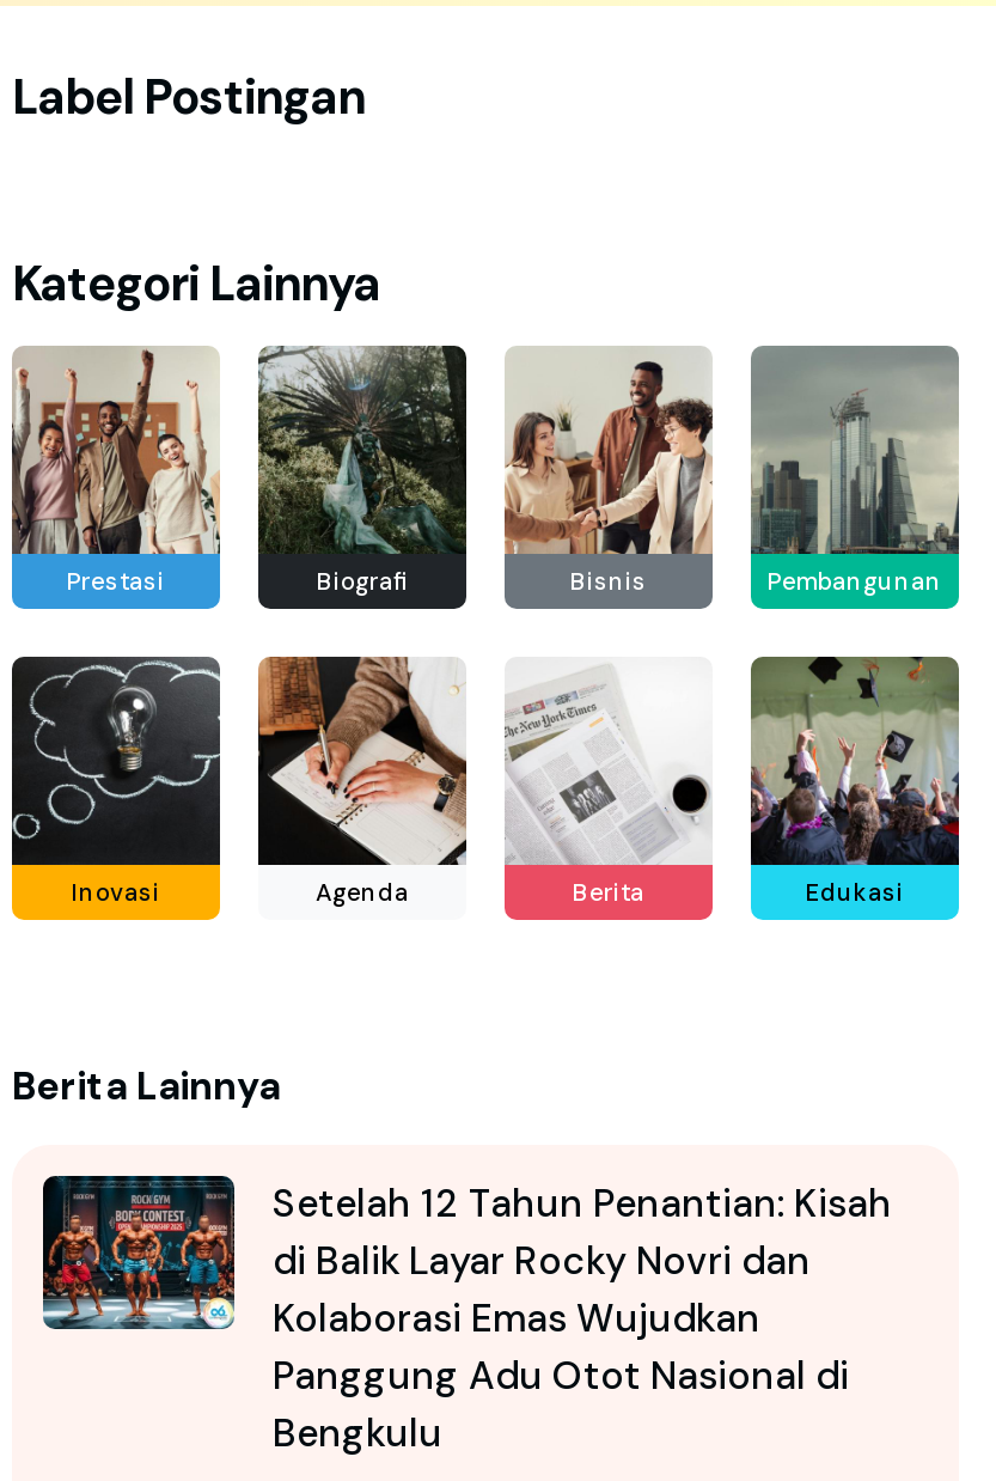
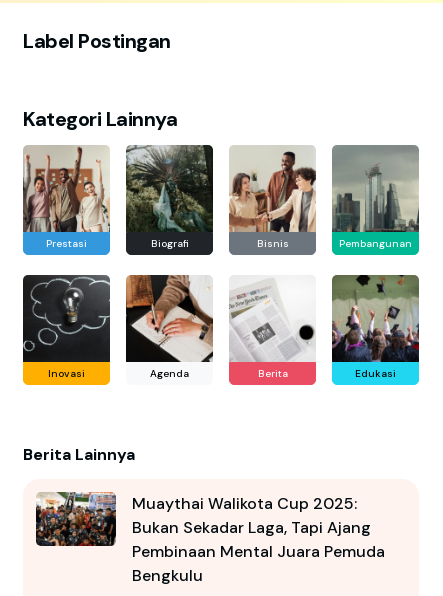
[41,1174,892,1402] [image] | Setelah 12 Tahun Penantian: Kisah | di Balik Layar Rocky Novri dan | Kolaborasi Emas Wujudkan | Panggung Adu Otot Nasional di -> [36,491,385,562] [image] | Muaythai Walikota Cup 2025: | Bukan Sekadar Laga, Tapi Ajang | Pembinaan Mental Juara Pemuda

